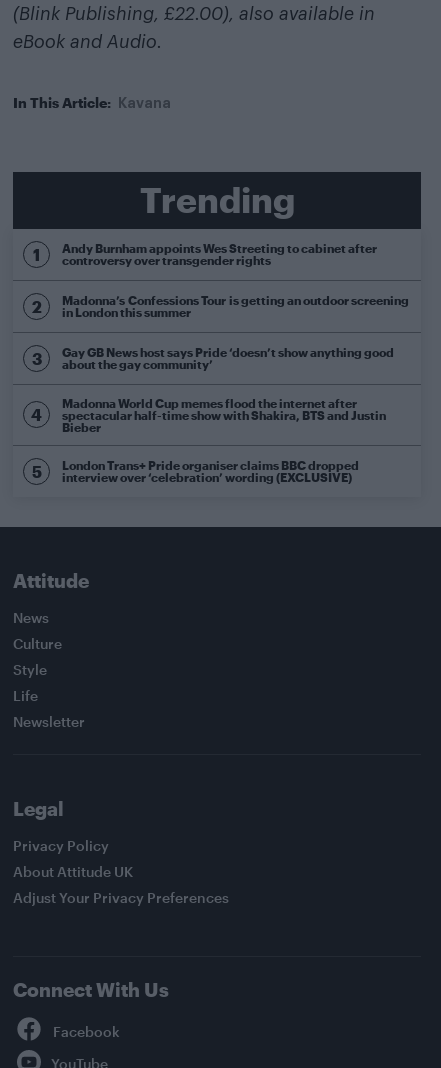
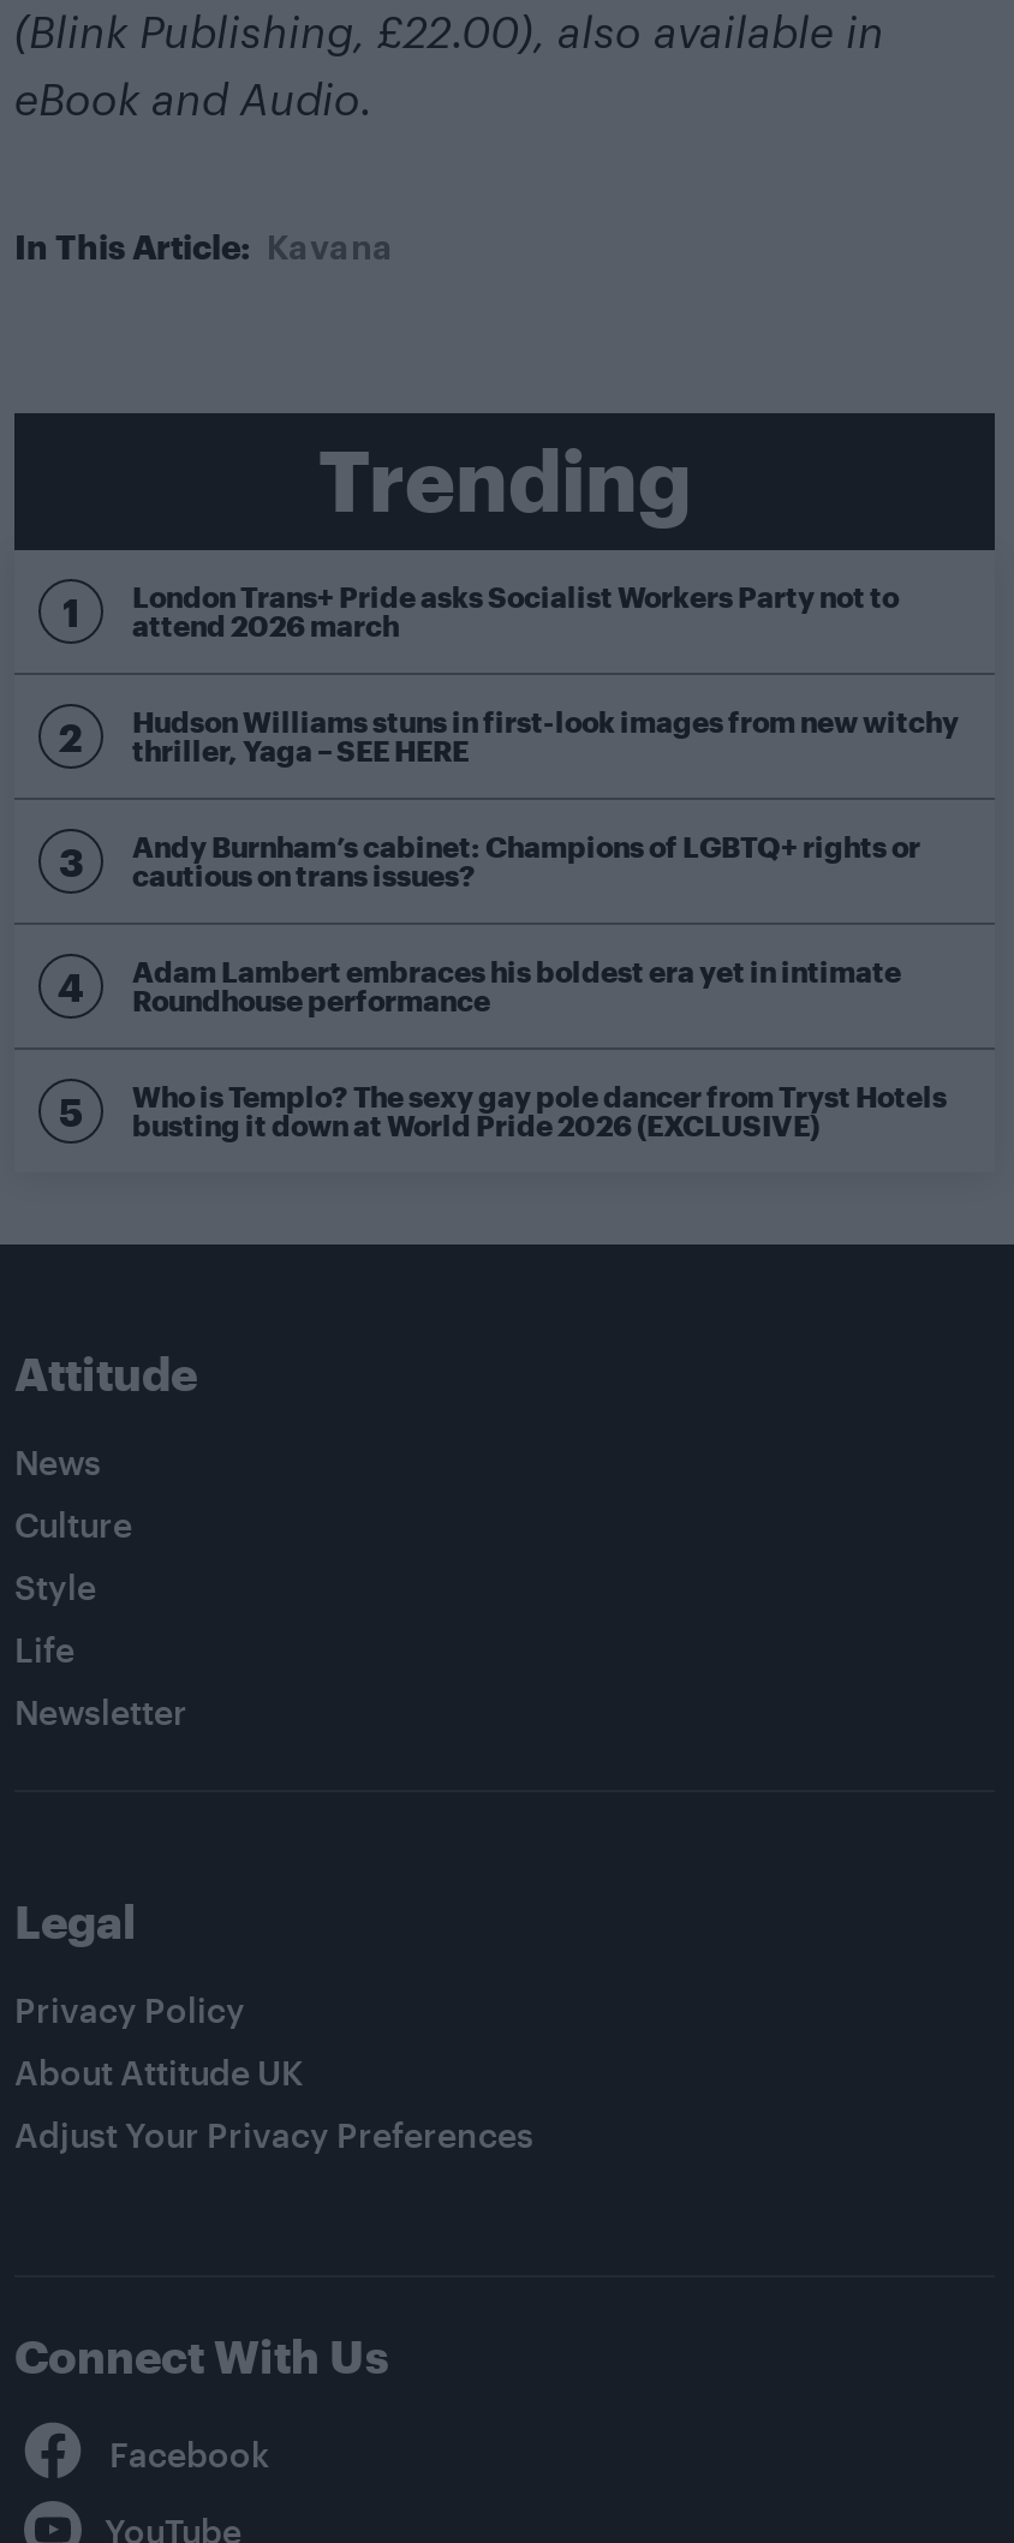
[62,241,377,267] Andy Burnham appoints Wes Streeting to cabinet after | controversy over transgender rights -> [132,579,899,641] London Trans+ Pride asks Socialist Workers Party not to | attend 2026 march
[62,293,409,319] Madonna’s Confessions Tour is getting an outdoor screening | in London this summer -> [132,703,959,766] Hudson Williams stuns in first-look images from new witchy | thriller, Yaga – SEE HERE
[62,345,394,371] Gay GB News host says Pride ‘doesn’t show anything good | about the gay community’ -> [132,828,920,891] Andy Burnham’s cabinet: Champions of LGBTQ+ rights or | cautious on trans issues?
[62,396,386,434] Madonna World Cup memes flood the internet after | spectacular half-time show with Shakira, BTS and Justin | Bieber -> [132,953,901,1016] Adam Lambert embraces his boldest era yet in intimate | Roundhouse performance
[62,458,359,484] London Trans+ Pride organiser claims BBC dropped | interview over ‘celebration’ wording (EXCLUSIVE) -> [132,1078,947,1141] Who is Templo? The sexy gay pole dancer from Tryst Hotels | busting it down at World Pride 2026 (EXCLUSIVE)

